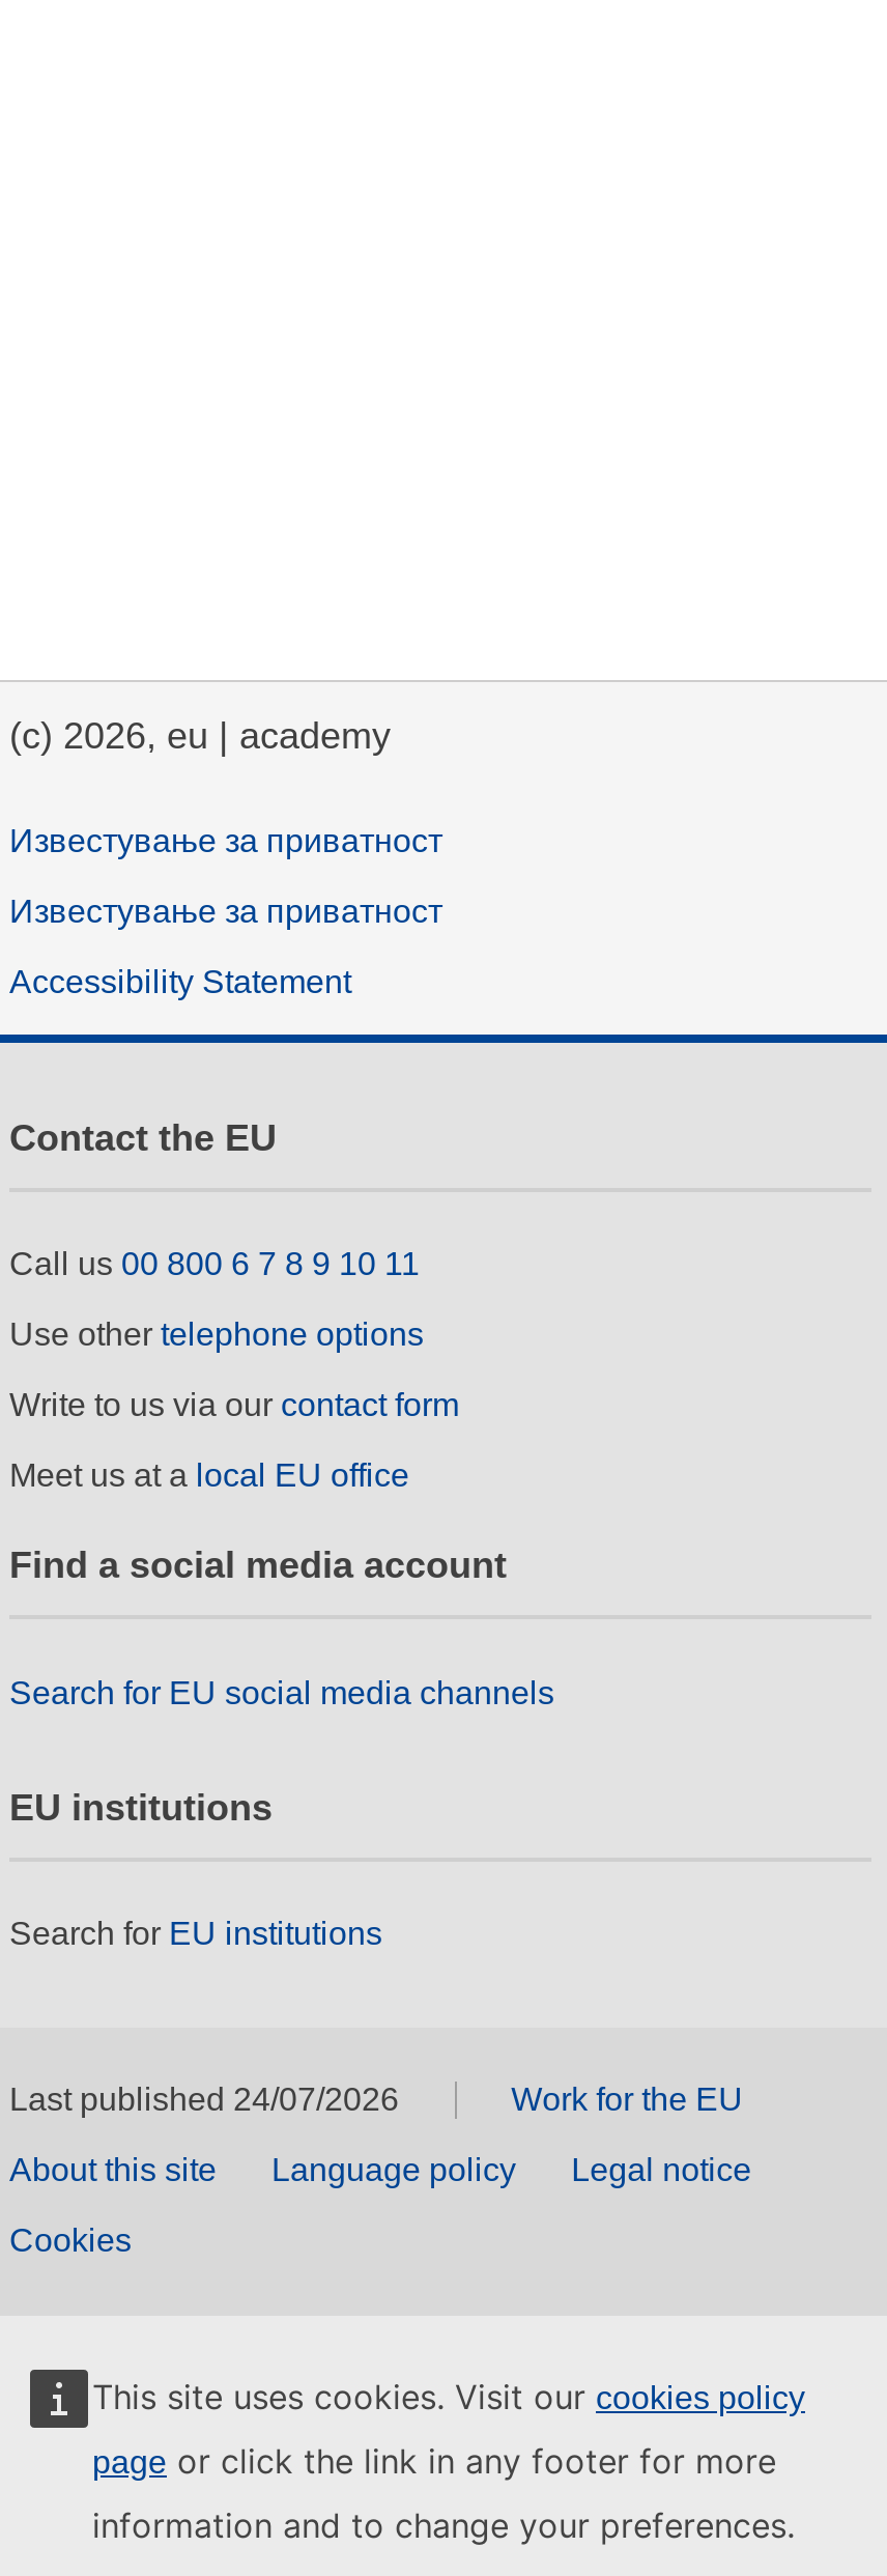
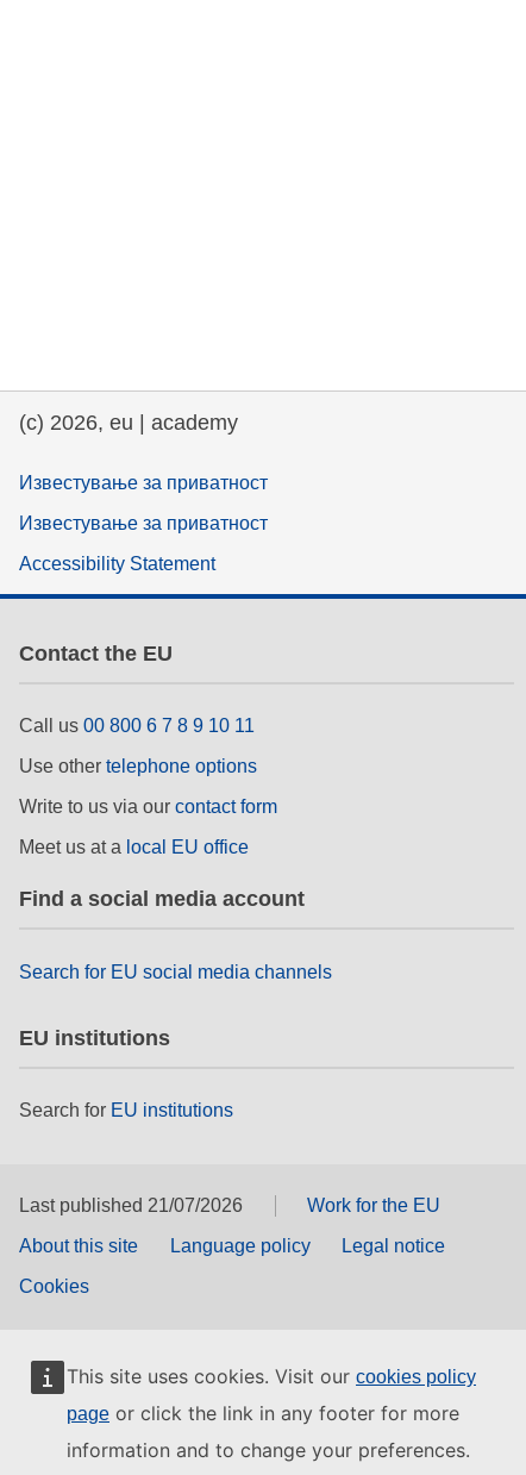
[9,2083,399,2118] Last published 24/07/2026 -> [19,1196,243,1216] Last published 21/07/2026

